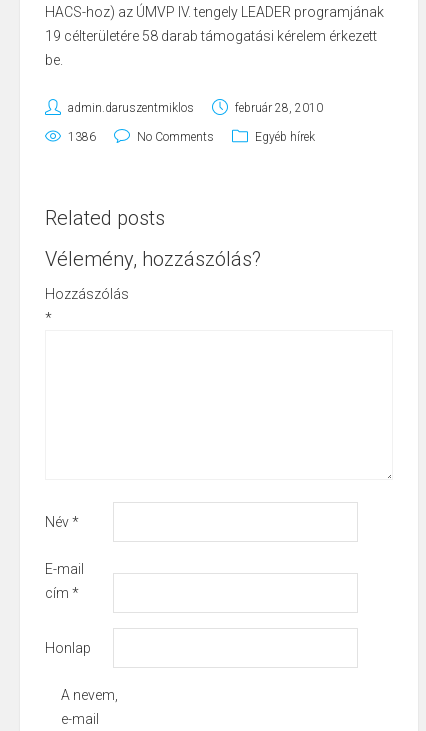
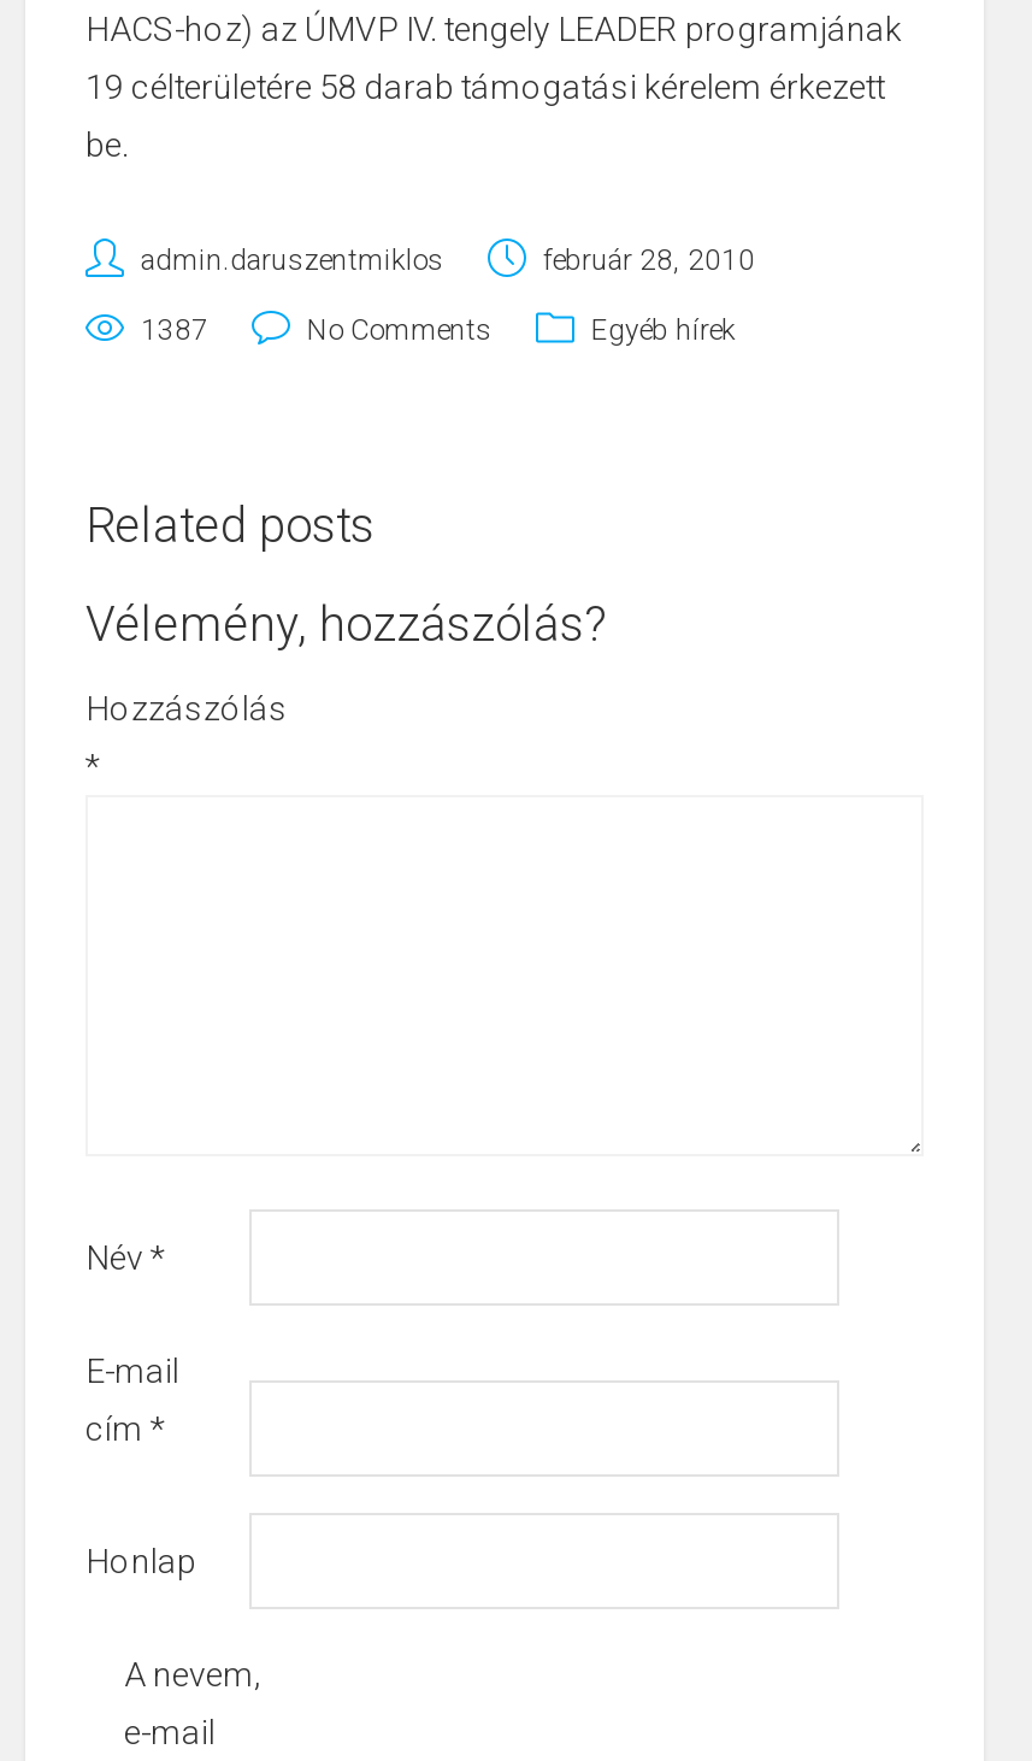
[68,130,96,144] 1386 -> [141,314,208,347] 1387

